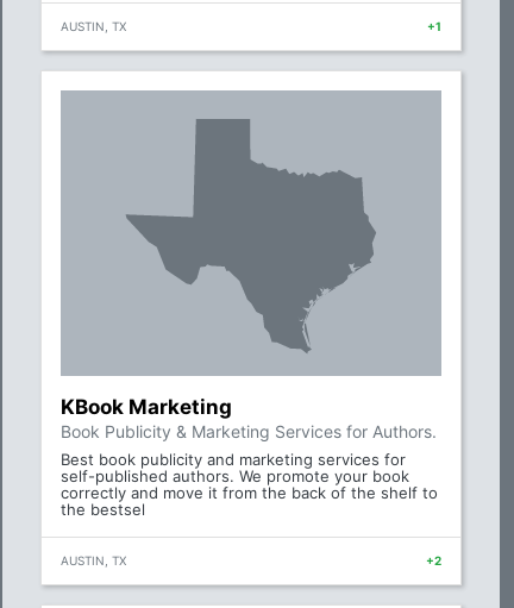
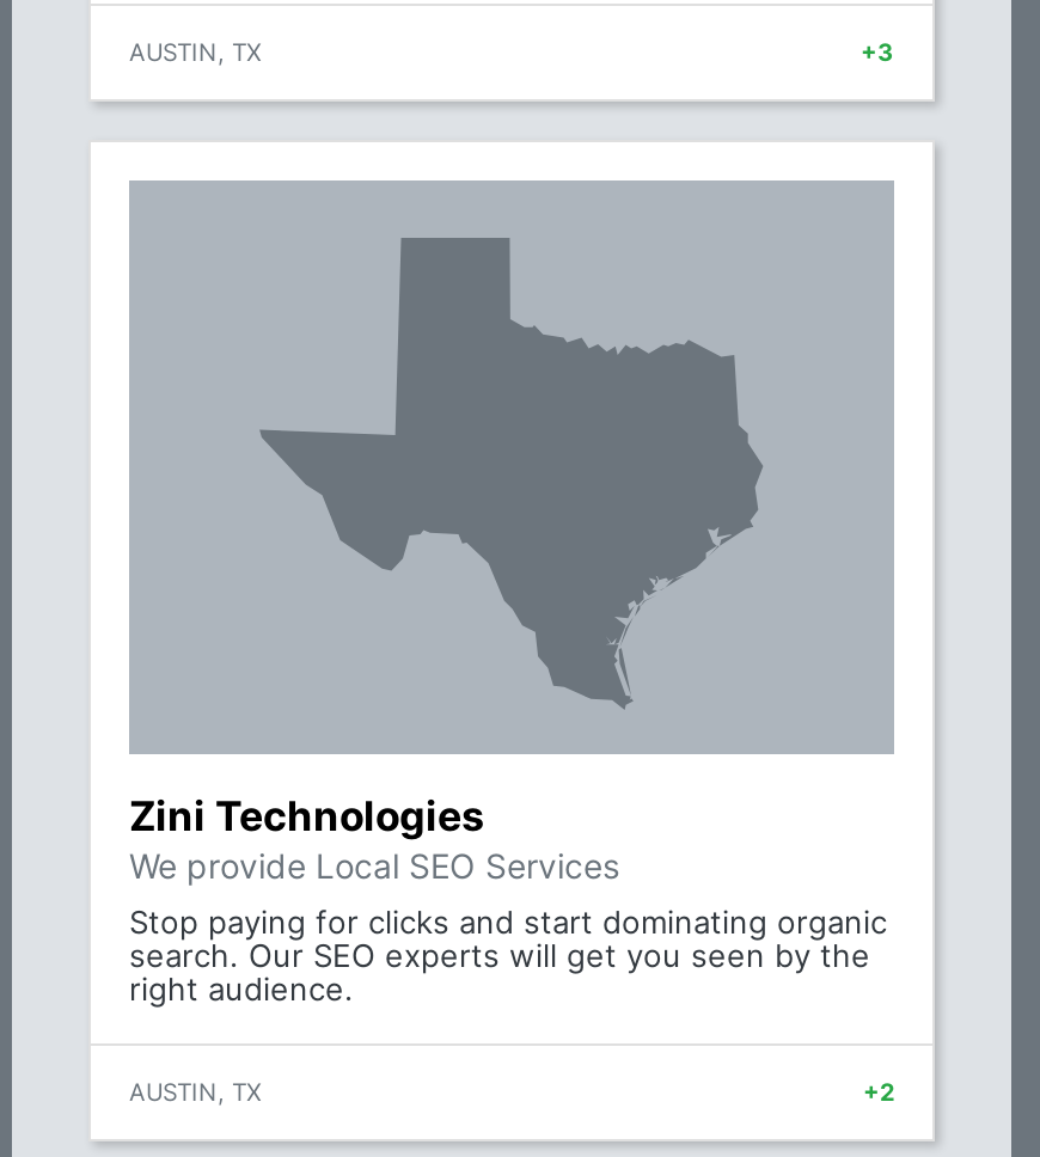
[427,19,441,33] +1 -> [861,37,894,66] +3
[61,395,438,519] KBook Marketing | Book Publicity & Marketing Services for Authors. | Best book publicity and marketing services for | self-published authors. We promote your book | correctly and move it from the back of the shelf to | the bestsel -> [129,792,887,1008] Zini Technologies | We provide Local SEO Services | Stop paying for clicks and start dominating organic | search. Our SEO experts will get you seen by the | right audience.

